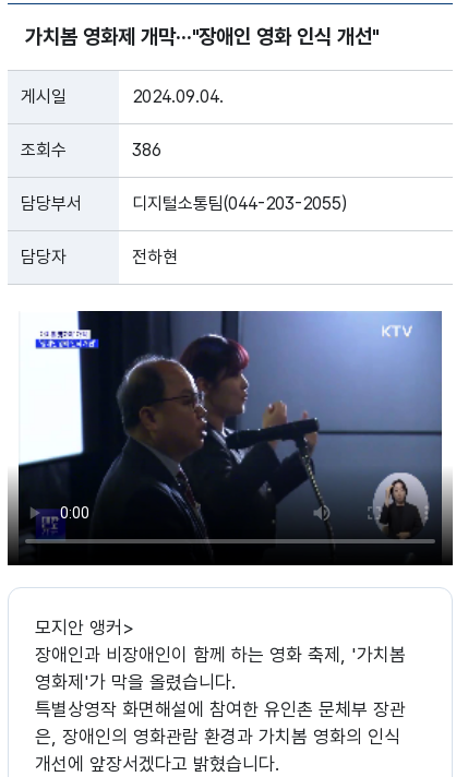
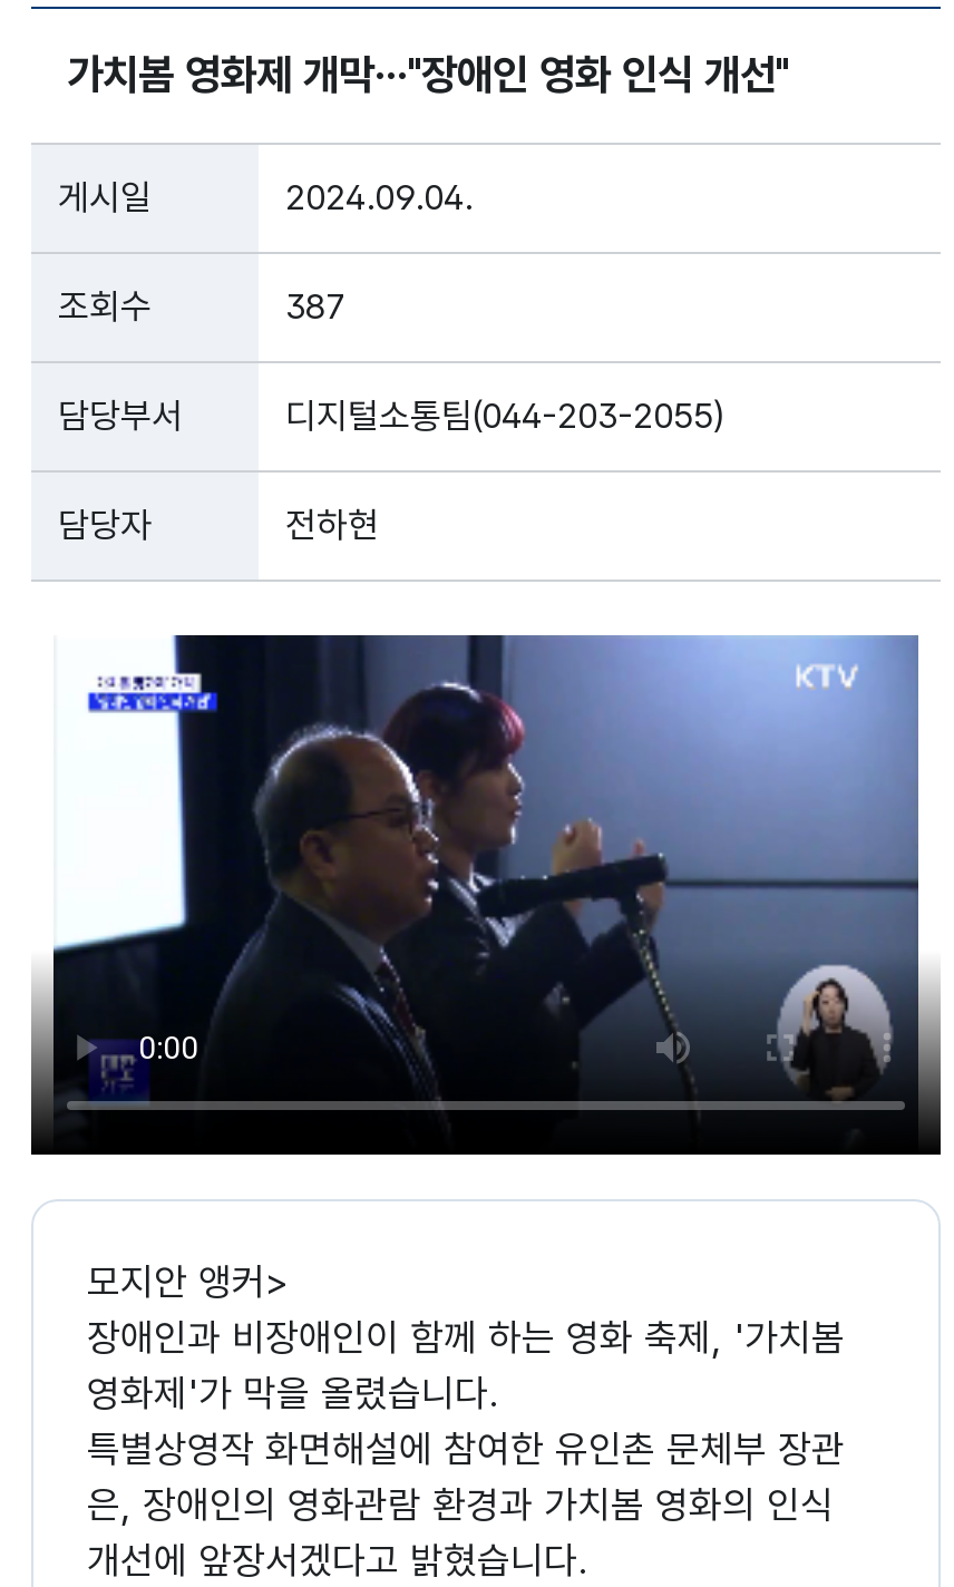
[132,140,161,160] 386 -> [285,285,345,328] 387

